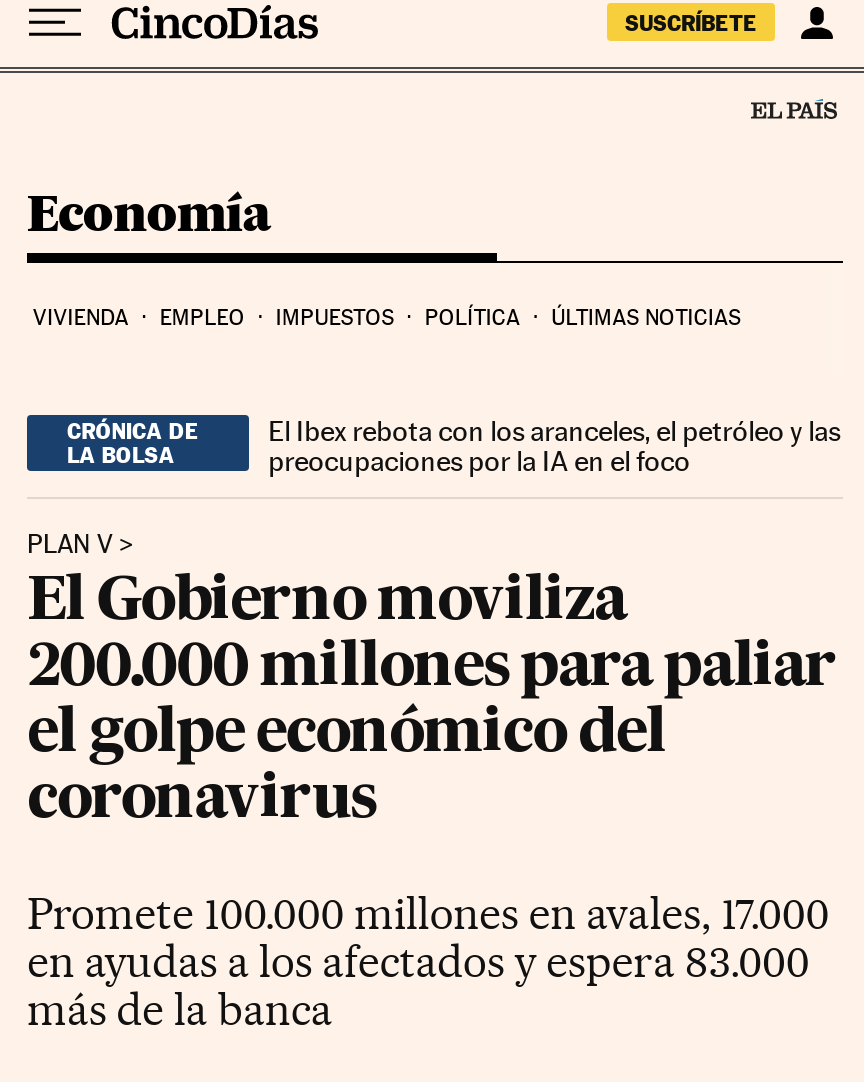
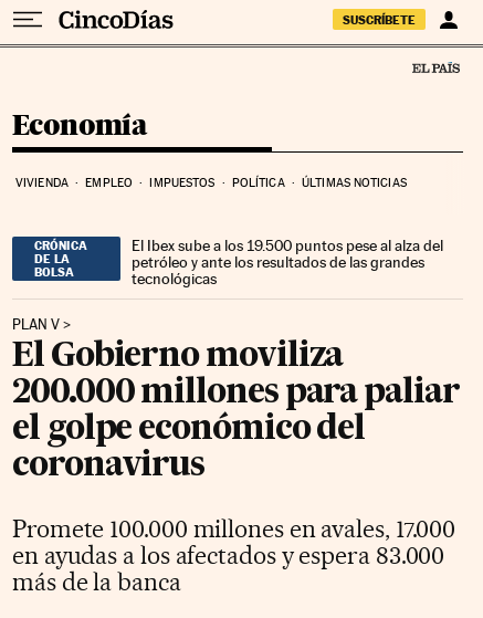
[268,414,840,476] El Ibex rebota con los aranceles, el petróleo y las | preocupaciones por la IA en el foco -> [132,236,444,287] El Ibex sube a los 19.500 puntos pese al alza del | petróleo y ante los resultados de las grandes | tecnológicas

